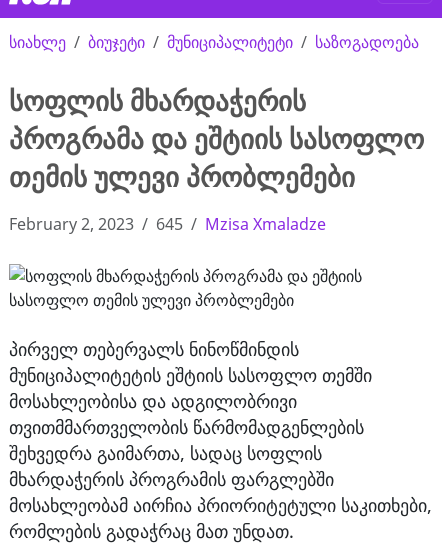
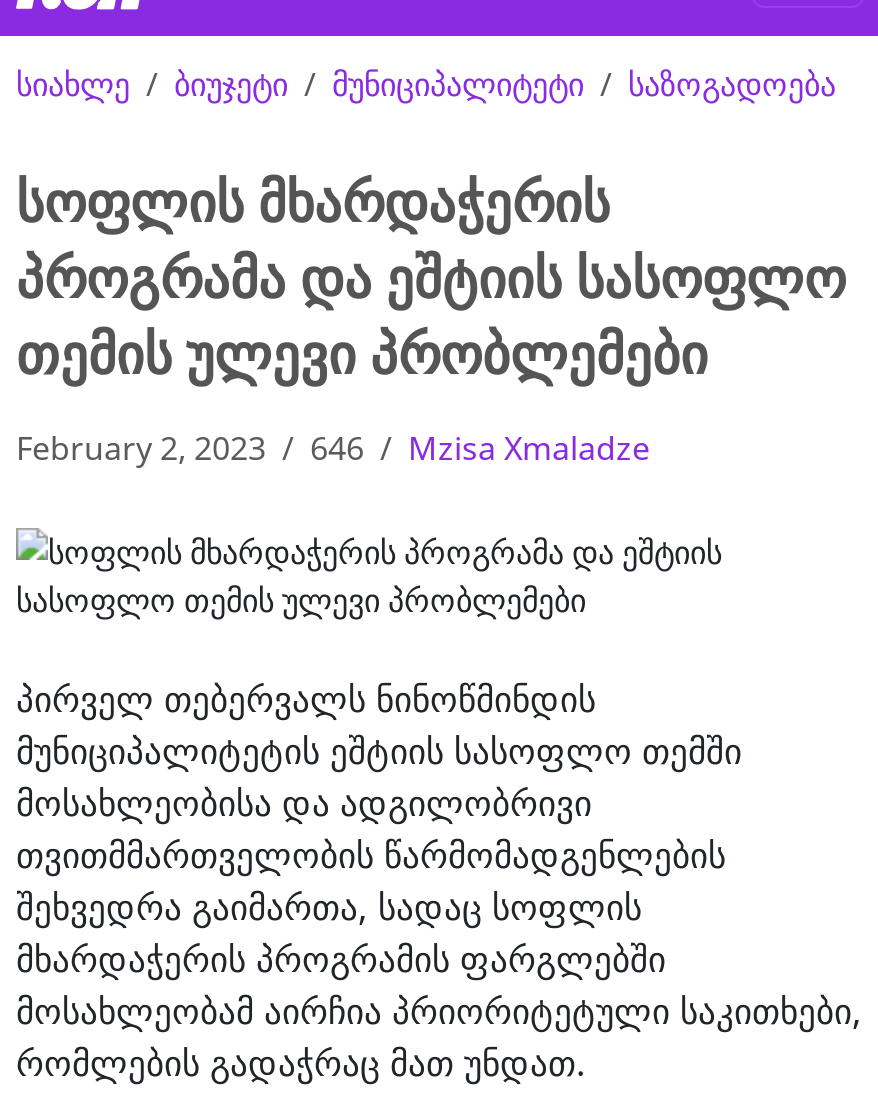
[9,213,326,235] February 2, 2023 645 Mzisa Xmaladze -> [16,427,650,471] February 2, 2023 646 Mzisa Xmaladze

